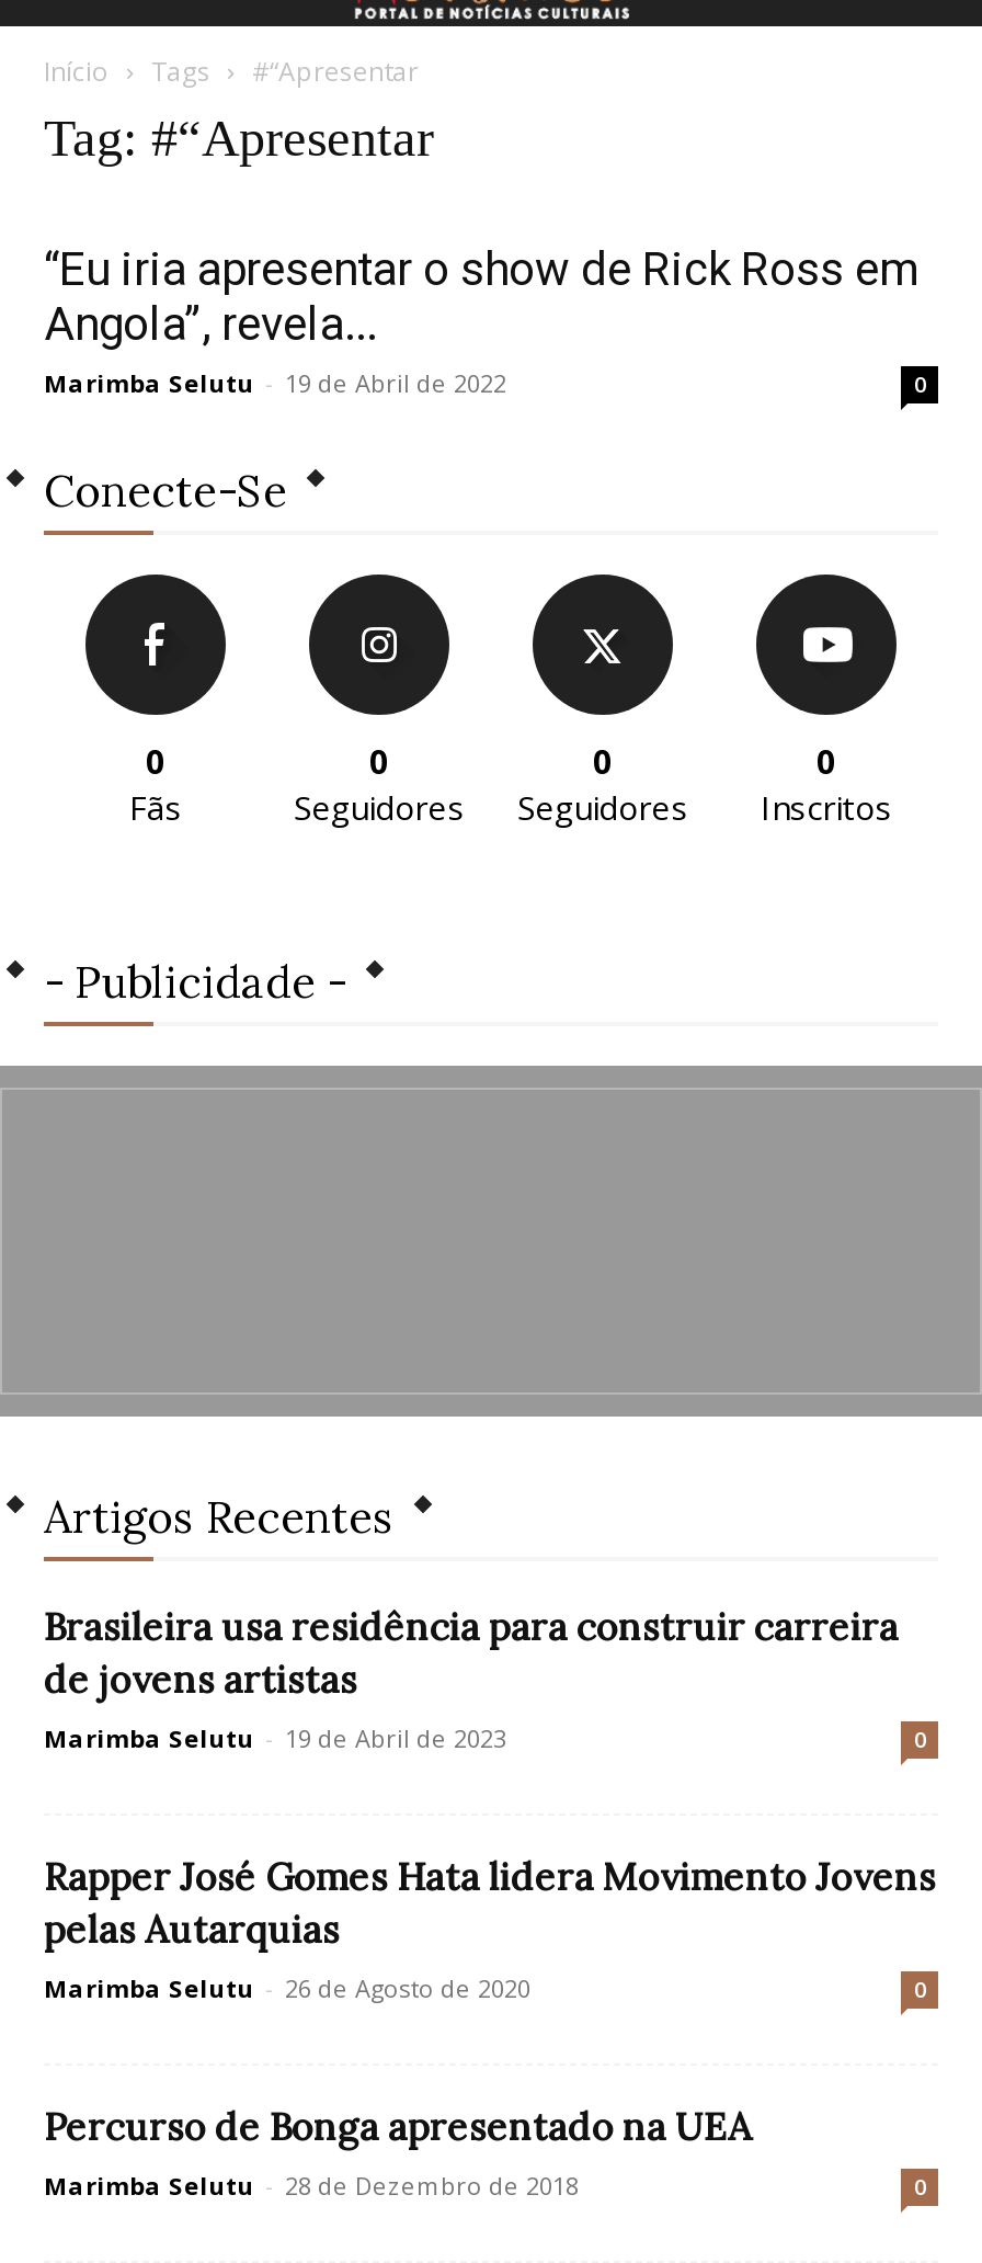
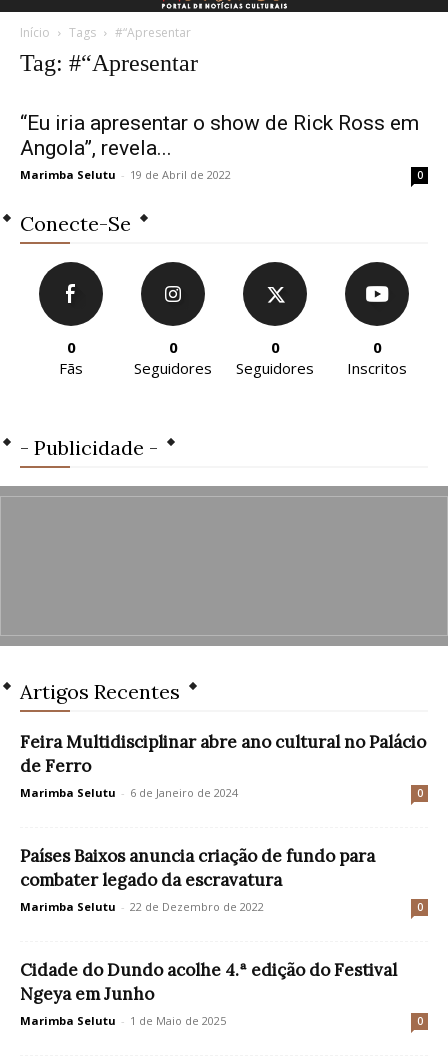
[44,1603,899,1754] Brasileira usa residência para construir carreira | de jovens artistas | Marimba Selutu - 19 de Abril de 2023 -> [20,731,426,800] Feira Multidisciplinar abre ano cultural no Palácio | de Ferro | Marimba Selutu - 6 de Janeiro de 2024
[44,1853,936,2004] Rapper José Gomes Hata lidera Movimento Jovens | pelas Autarquias | Marimba Selutu - 26 de Agosto de 2020 -> [20,845,375,914] Países Baixos anuncia criação de fundo para | combater legado da escravatura | Marimba Selutu - 22 de Dezembro de 2022
[44,2103,752,2202] Percurso de Bonga apresentado na UEA | Marimba Selutu - 28 de Dezembro de 2018 -> [20,959,397,1028] Cidade do Dundo acolhe 4.ª edição do Festival | Ngeya em Junho | Marimba Selutu - 1 de Maio de 2025

